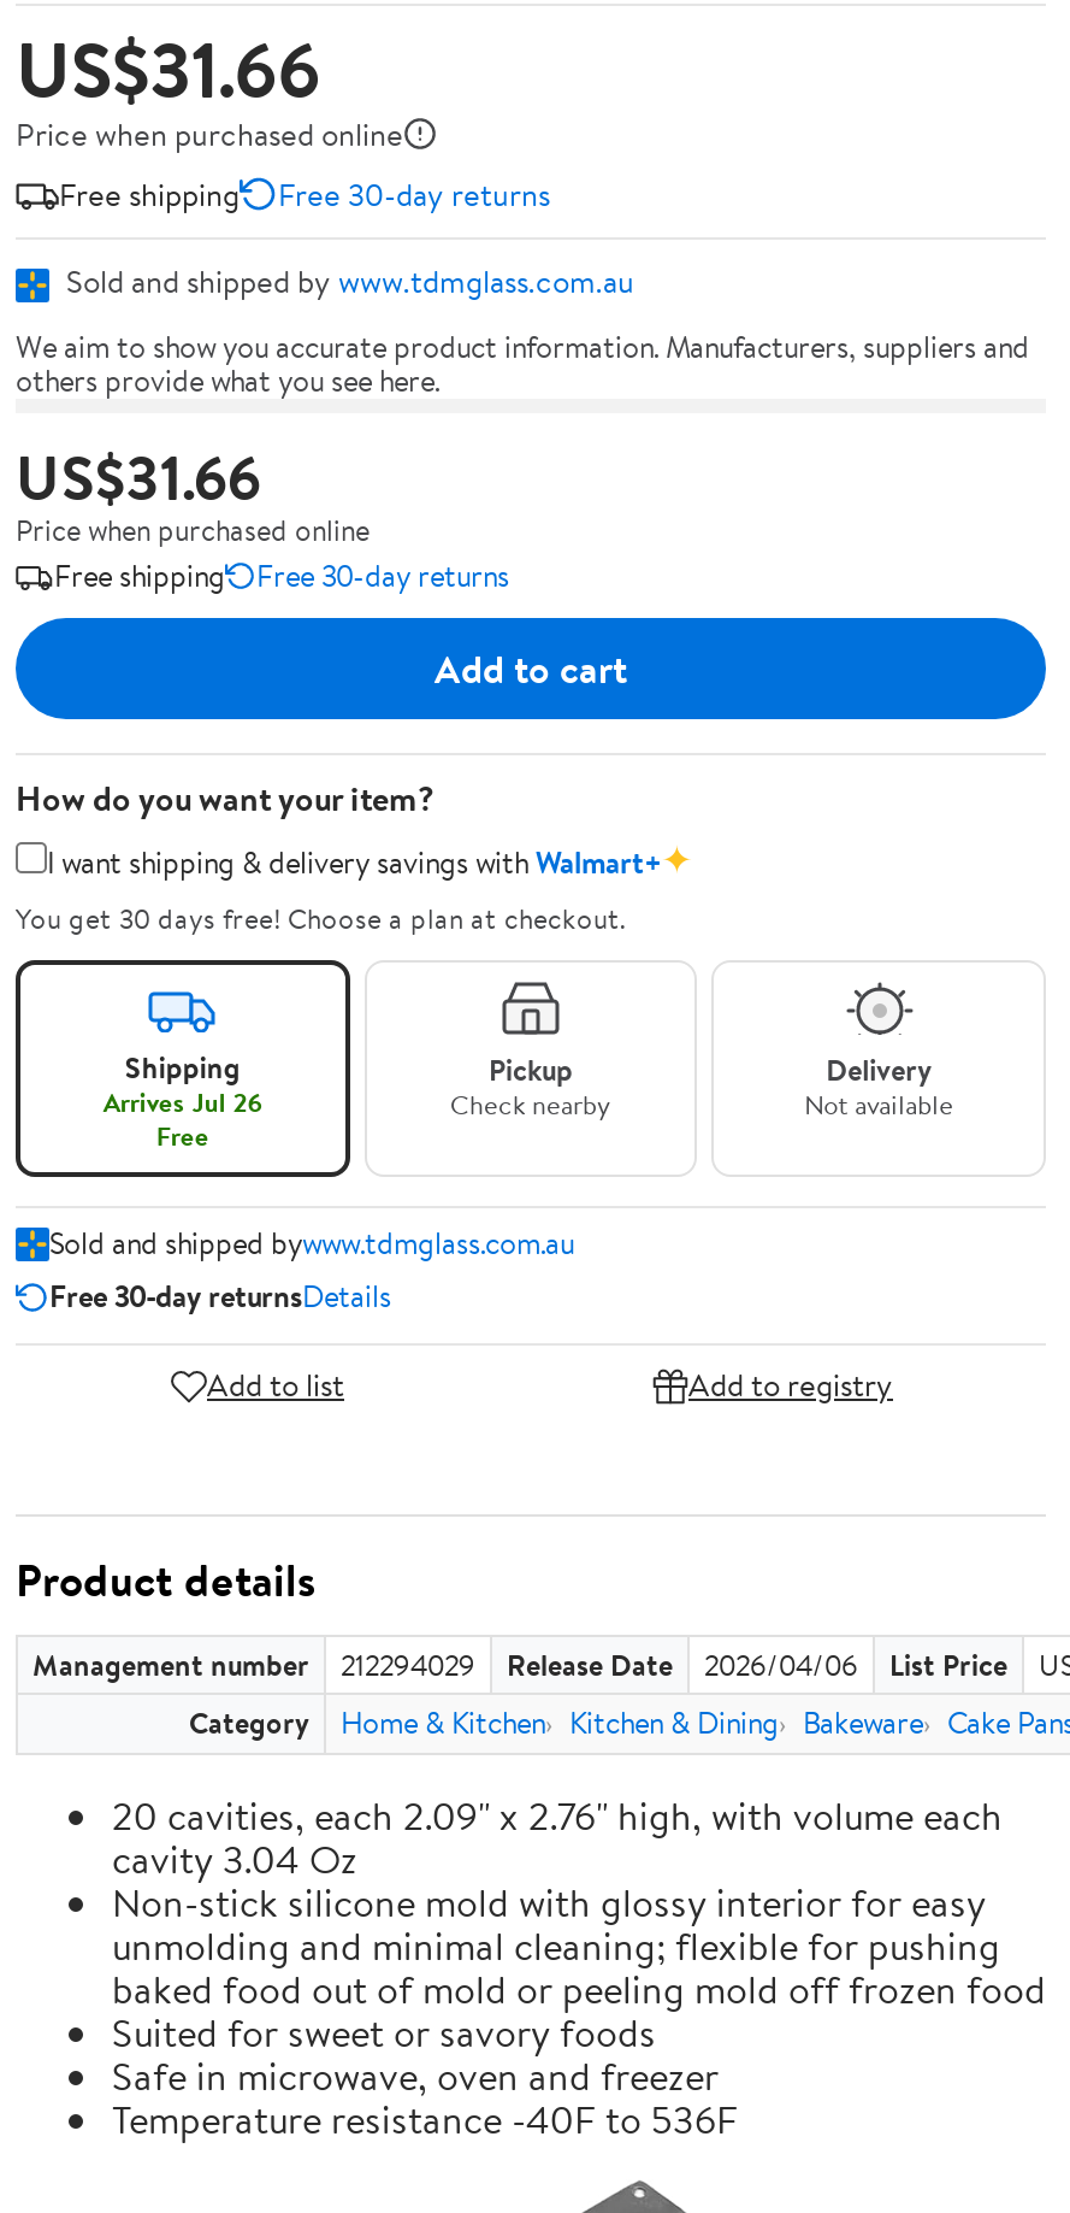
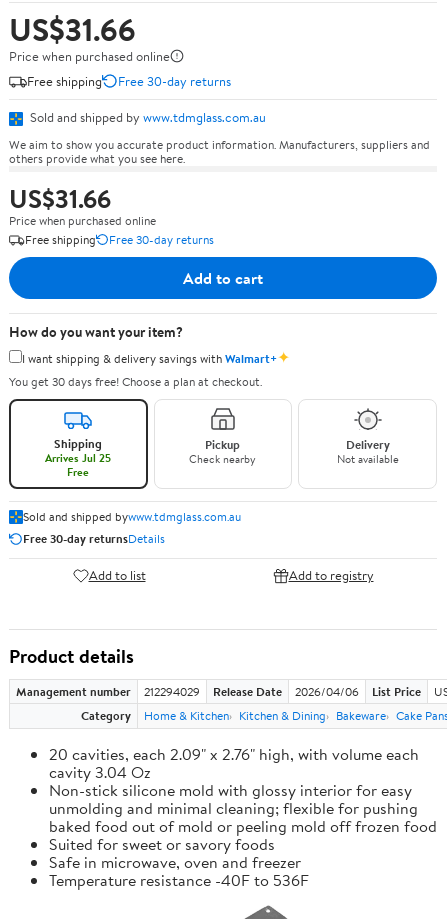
[103,1083,262,1122] Arrives Jul 26 -> [45,450,111,466] Arrives Jul 25

